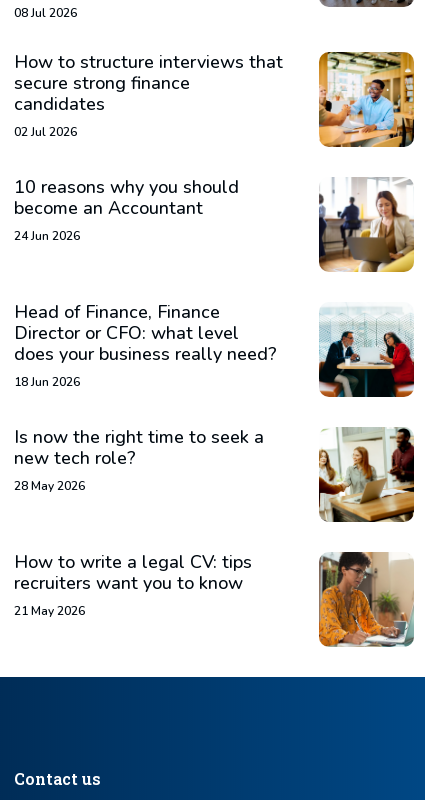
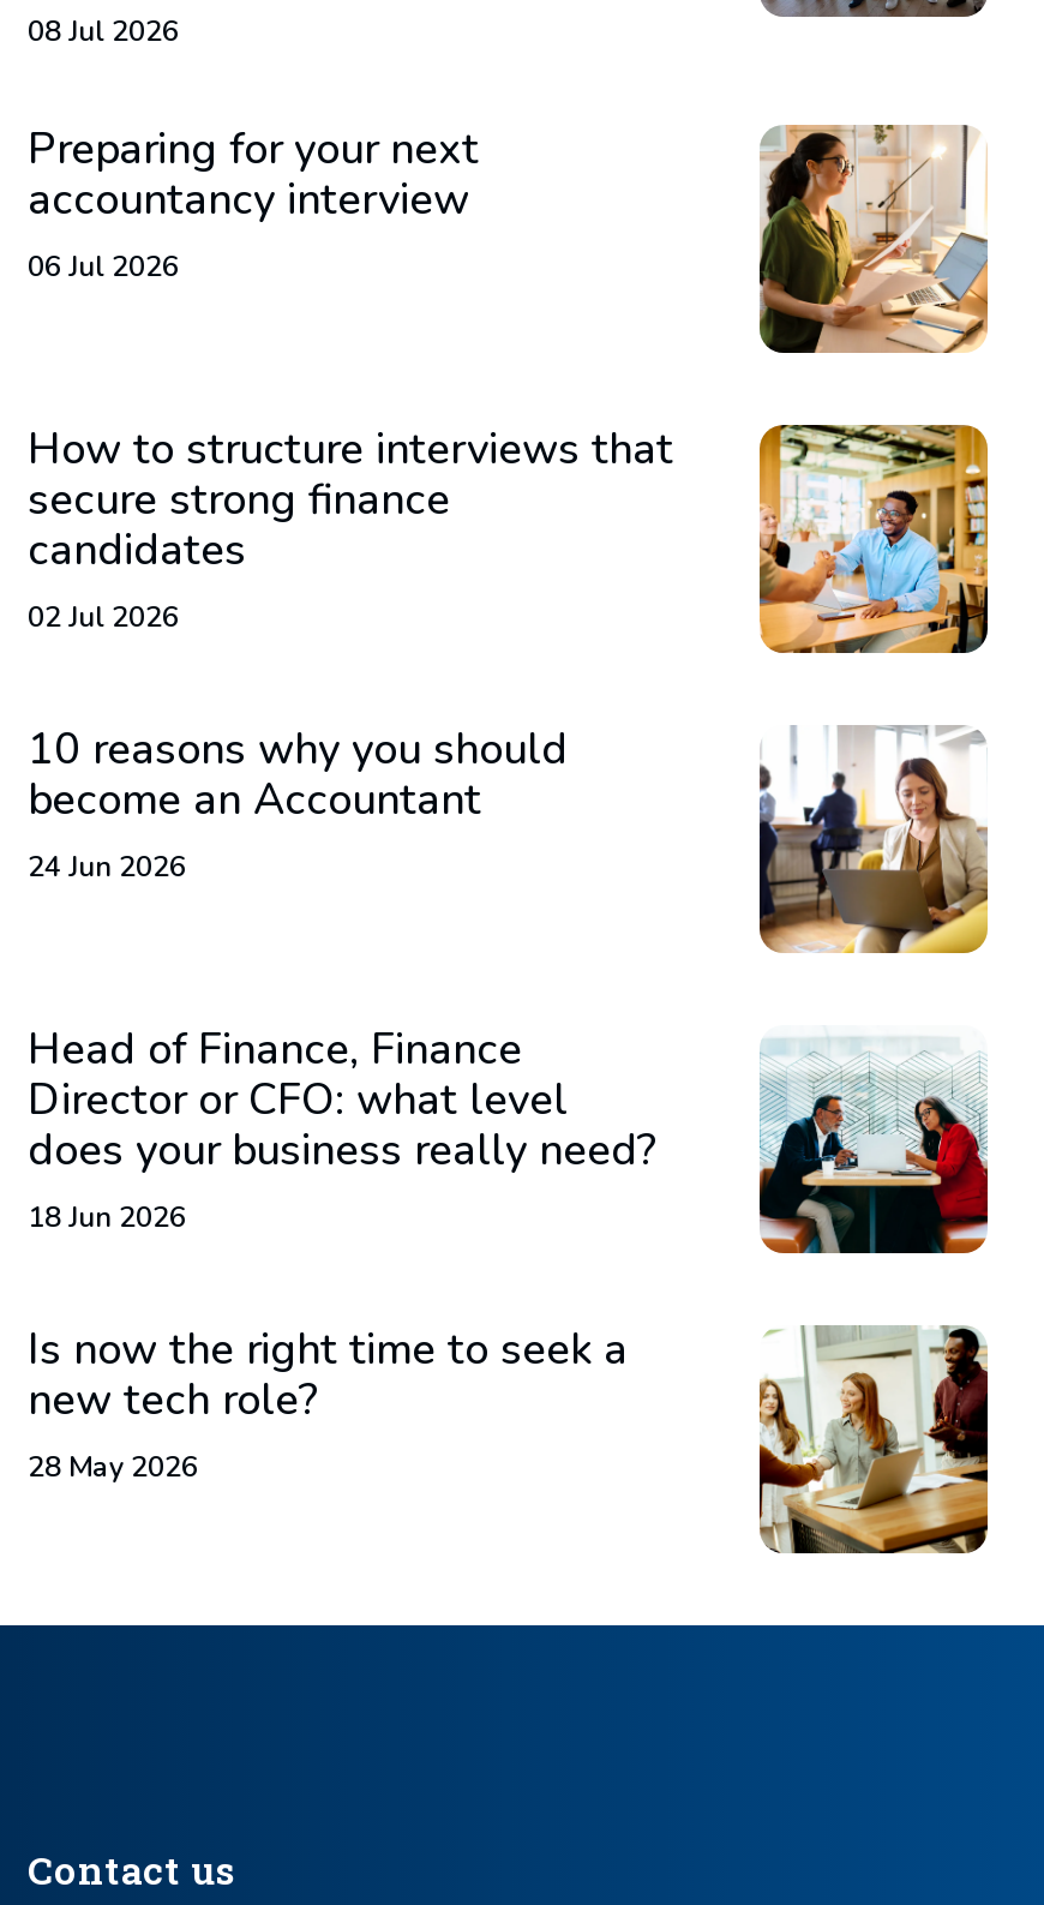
none -> [28,121,479,286] Preparing for your next | accountancy interview | 06 Jul 2026
none -> [757,125,990,355] [image]
moved [14,50,416,494] -> [28,420,992,1487]: [image] | How to structure interviews that | secure strong finance | ... | new tech role? | 28 May 2026
[14,550,252,619] How to write a legal CV: tips | recruiters want you to know | 21 May 2026 -> none
[318,552,415,648] [image] -> none

